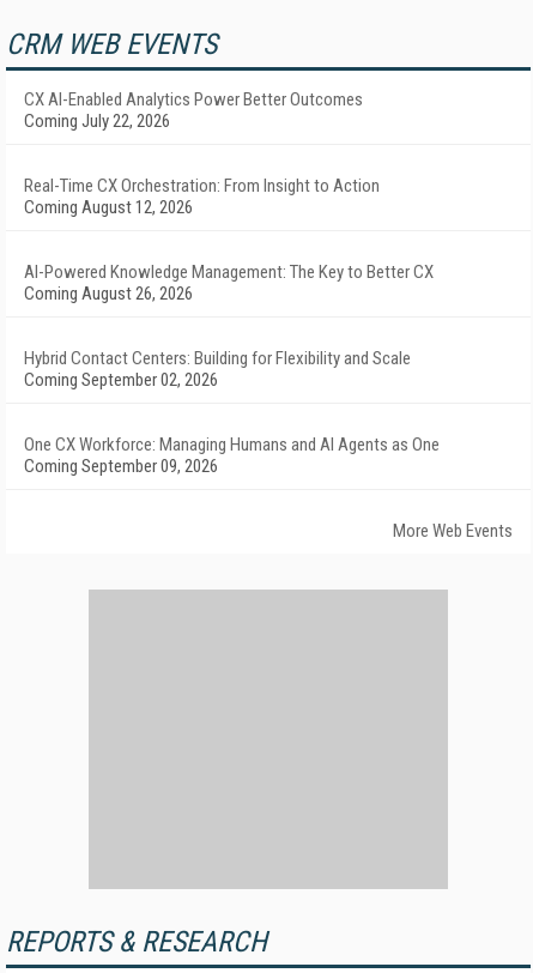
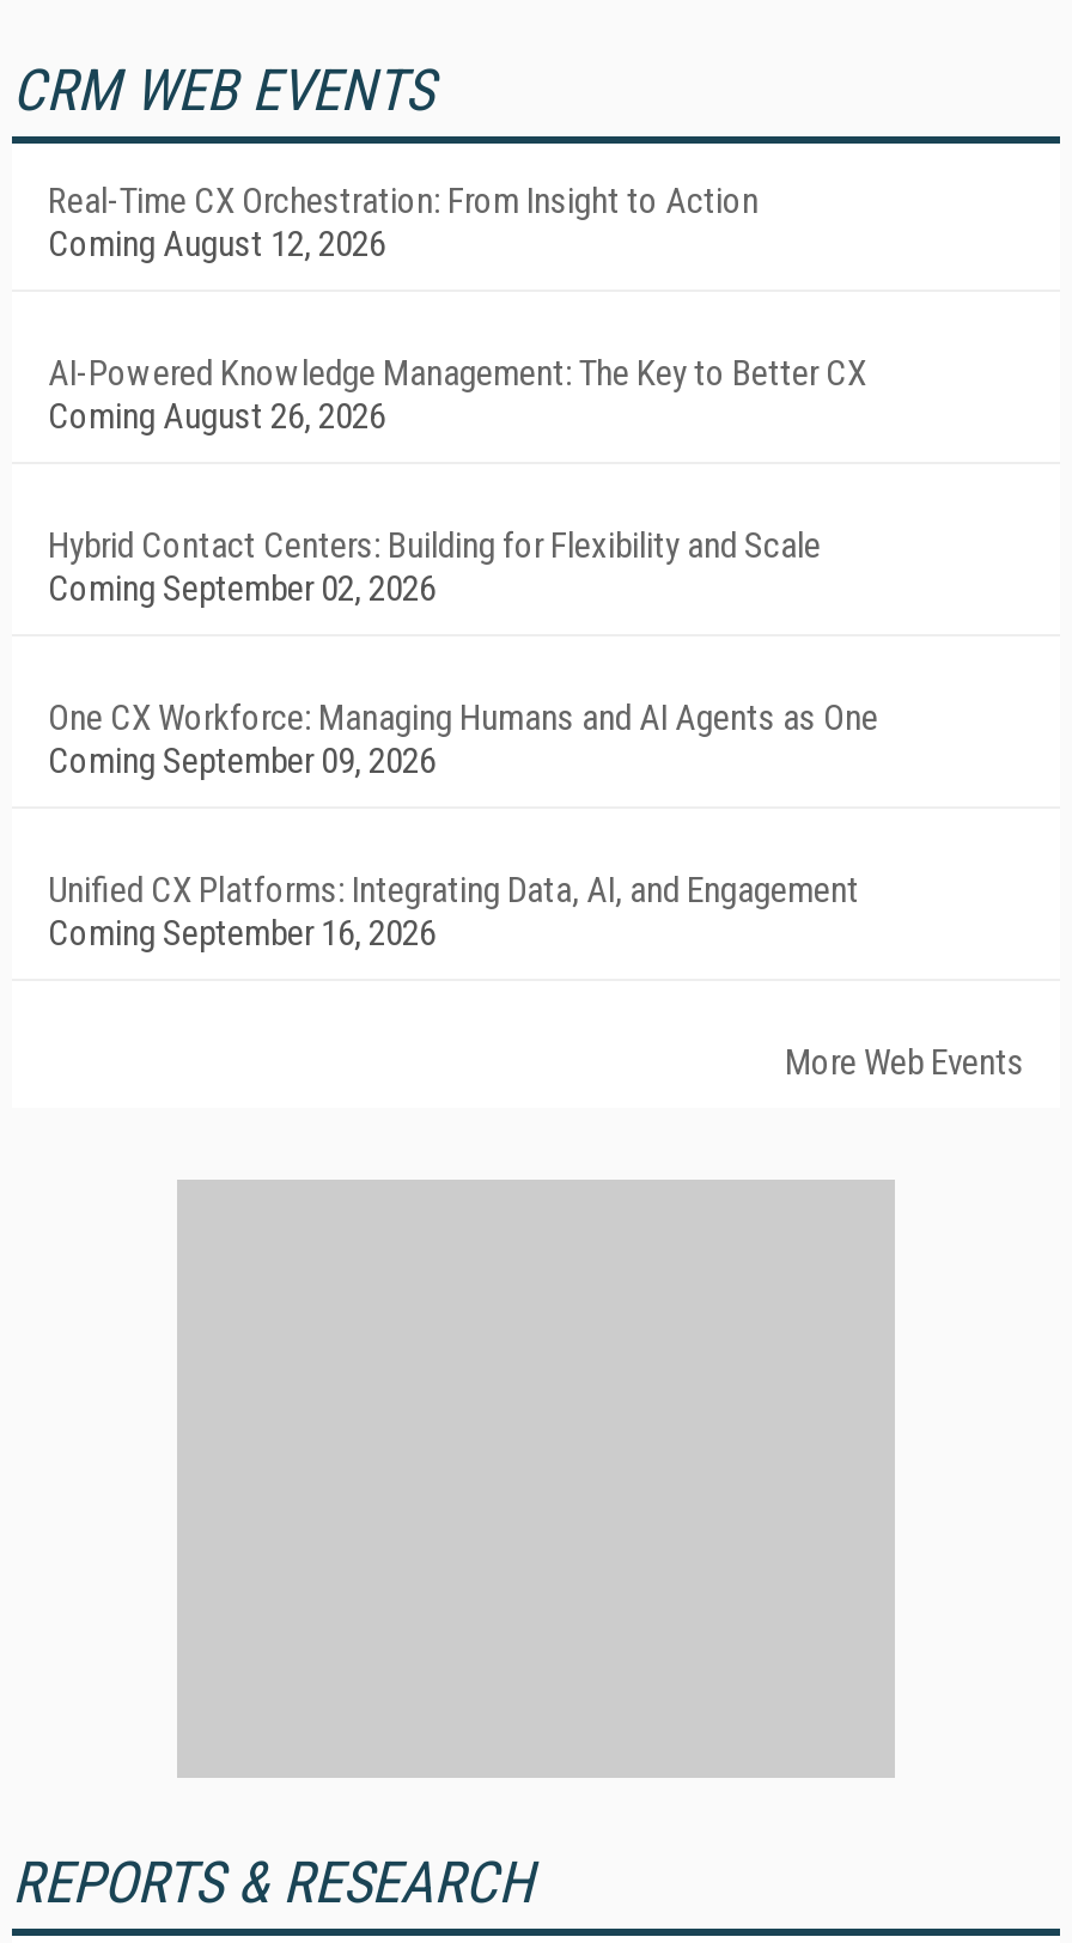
[24,89,363,132] CX AI-Enabled Analytics Power Better Outcomes | Coming July 22, 2026 -> none
moved [24,175,440,477] -> [48,179,878,782]: Real-Time CX Orchestration: From Insight to Action | Coming August 12, 2026 | AI-Powered Knowledge Management: The Key to Better CX | Coming August 26, 2026 | Hybrid Contact Centers: Building for Flexibility and Scale | Coming September 02, 2026 | One CX Workforce: Managing Humans and AI Agents as One | Coming September 09, 2026
none -> [48,869,859,955] Unified CX Platforms: Integrating Data, AI, and Engagement | Coming September 16, 2026

